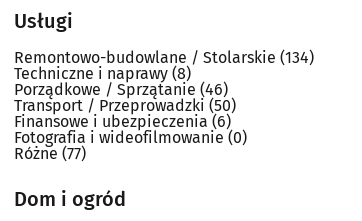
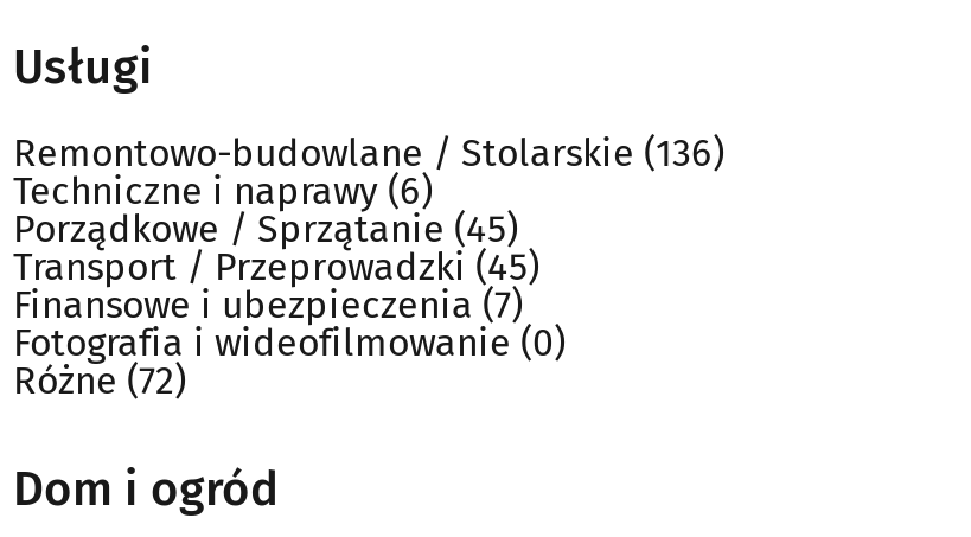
[14,47,314,66] Remontowo-budowlane / Stolarskie (134) -> [13,129,724,174] Remontowo-budowlane / Stolarskie (136)
[14,63,191,82] Techniczne i naprawy(8) -> [13,167,433,212] Techniczne i naprawy(6)
[14,79,228,98] Porządkowe / Sprzątanie (46) -> [13,205,518,250] Porządkowe / Sprzątanie (45)
[14,95,236,114] Transport / Przeprowadzki (50) -> [13,243,539,288] Transport / Przeprowadzki (45)
[14,111,231,130] Finansowe i ubezpieczenia (6) -> [13,281,523,326] Finansowe i ubezpieczenia (7)
[14,143,86,162] Różne(77) -> [13,357,186,402] Różne(72)

